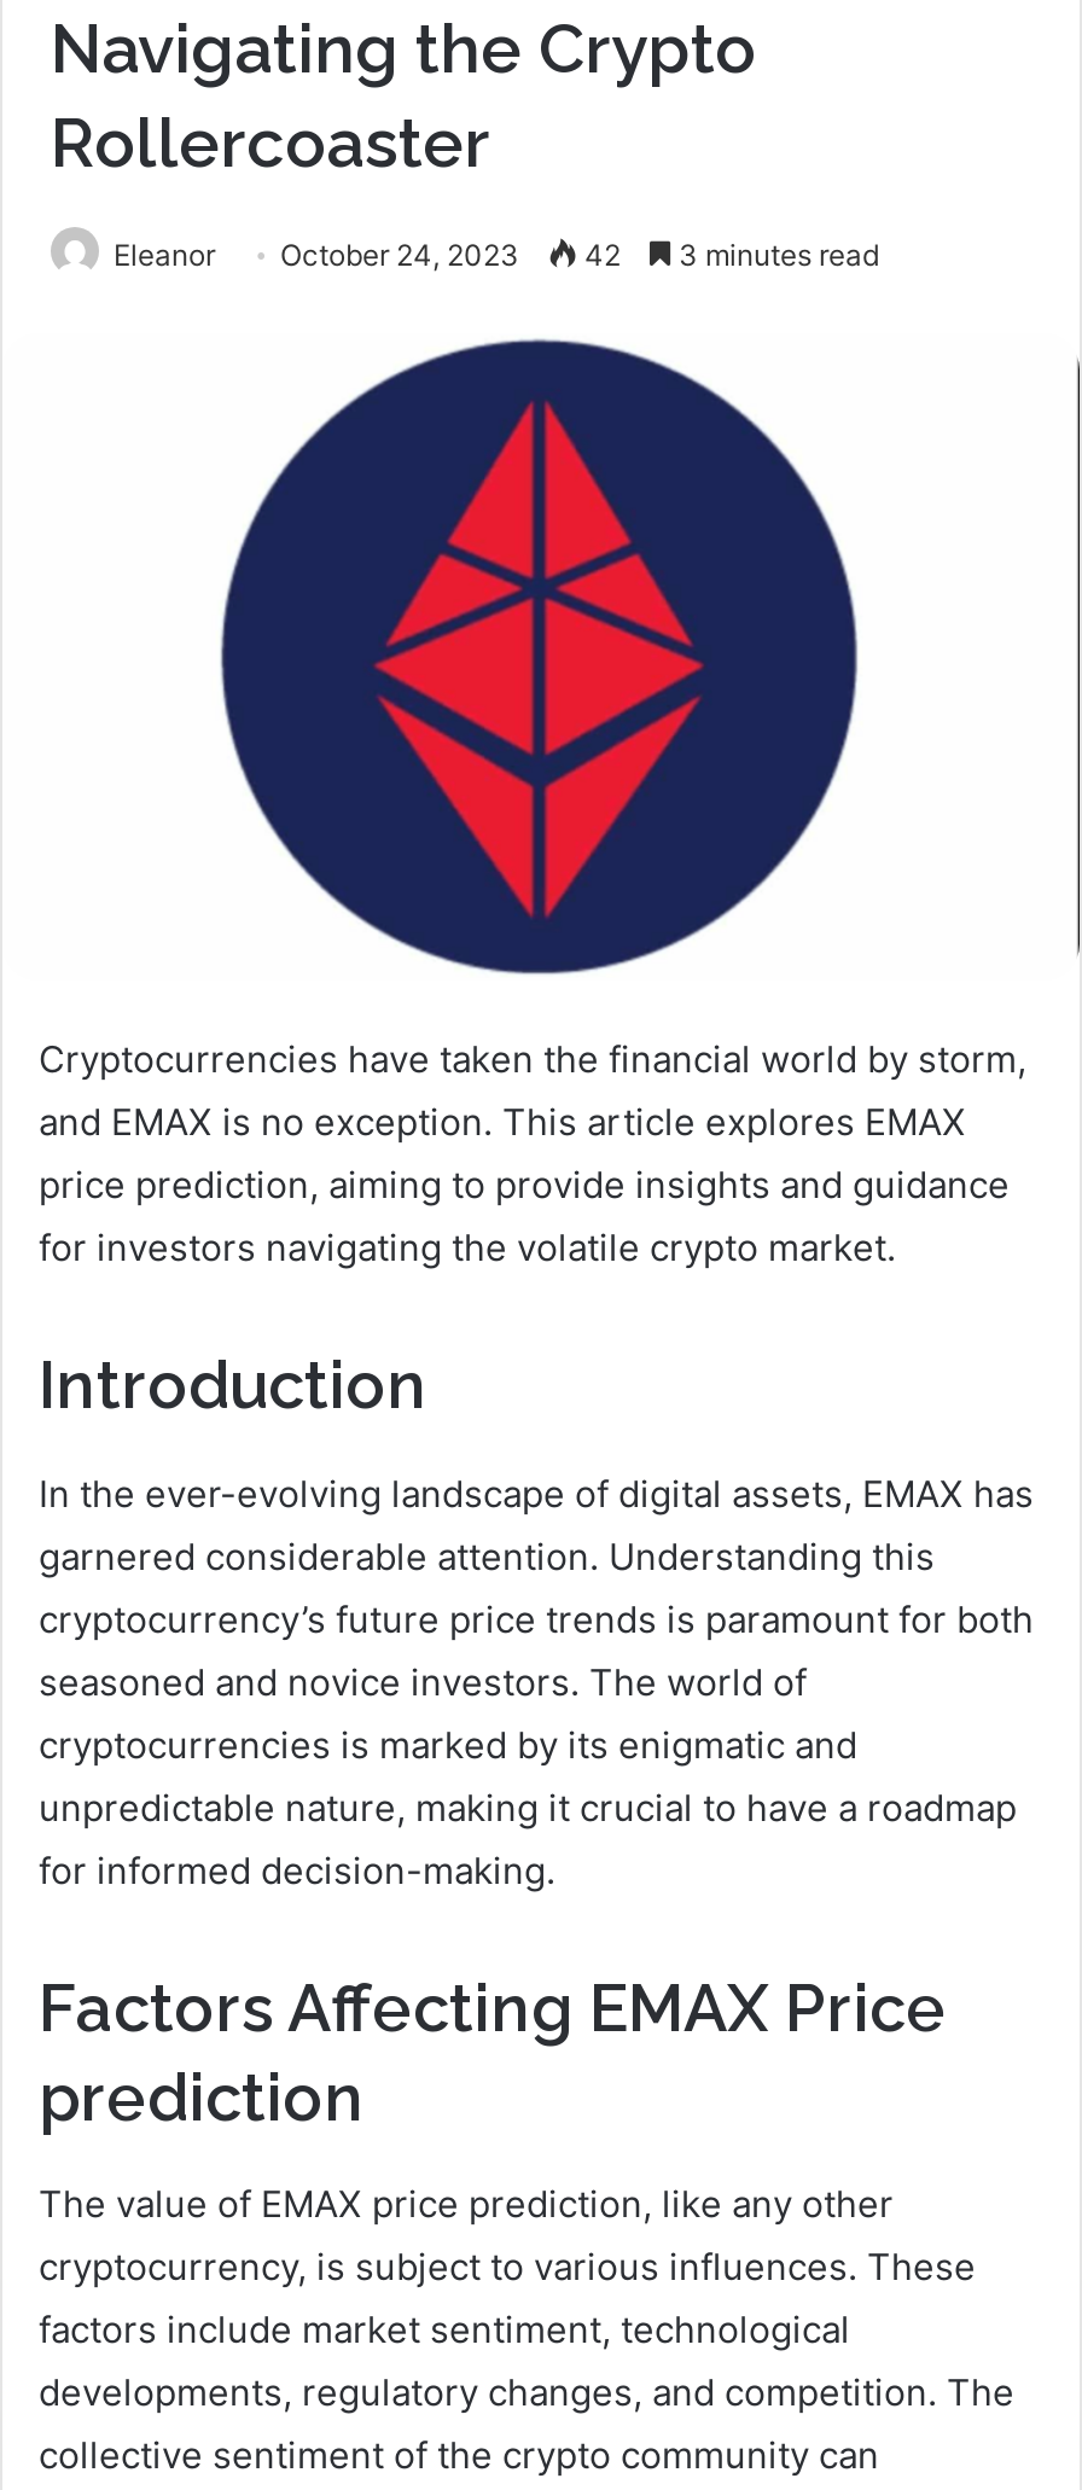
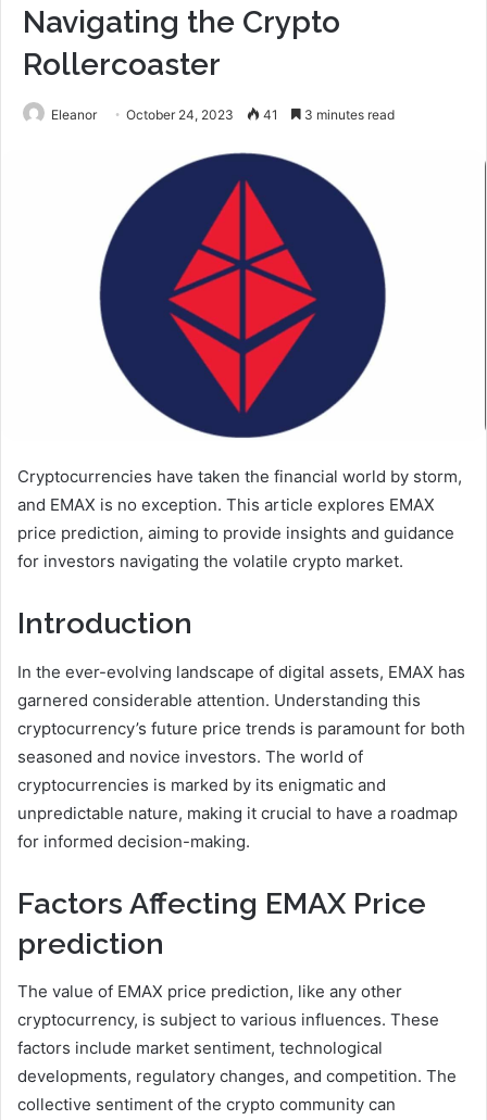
[114,236,879,272] Eleanor October 24, 2023 42 3 minutes read -> [51,106,395,122] Eleanor October 24, 2023 41 3 minutes read

